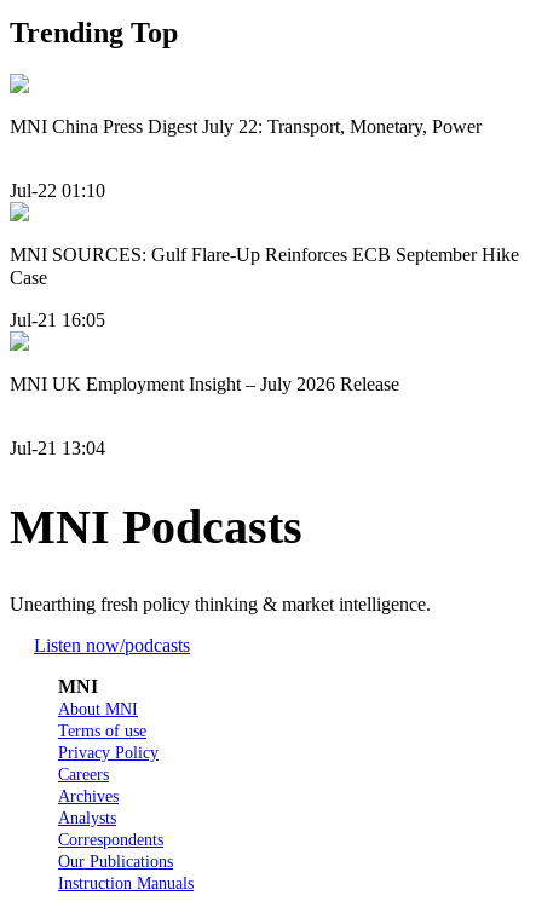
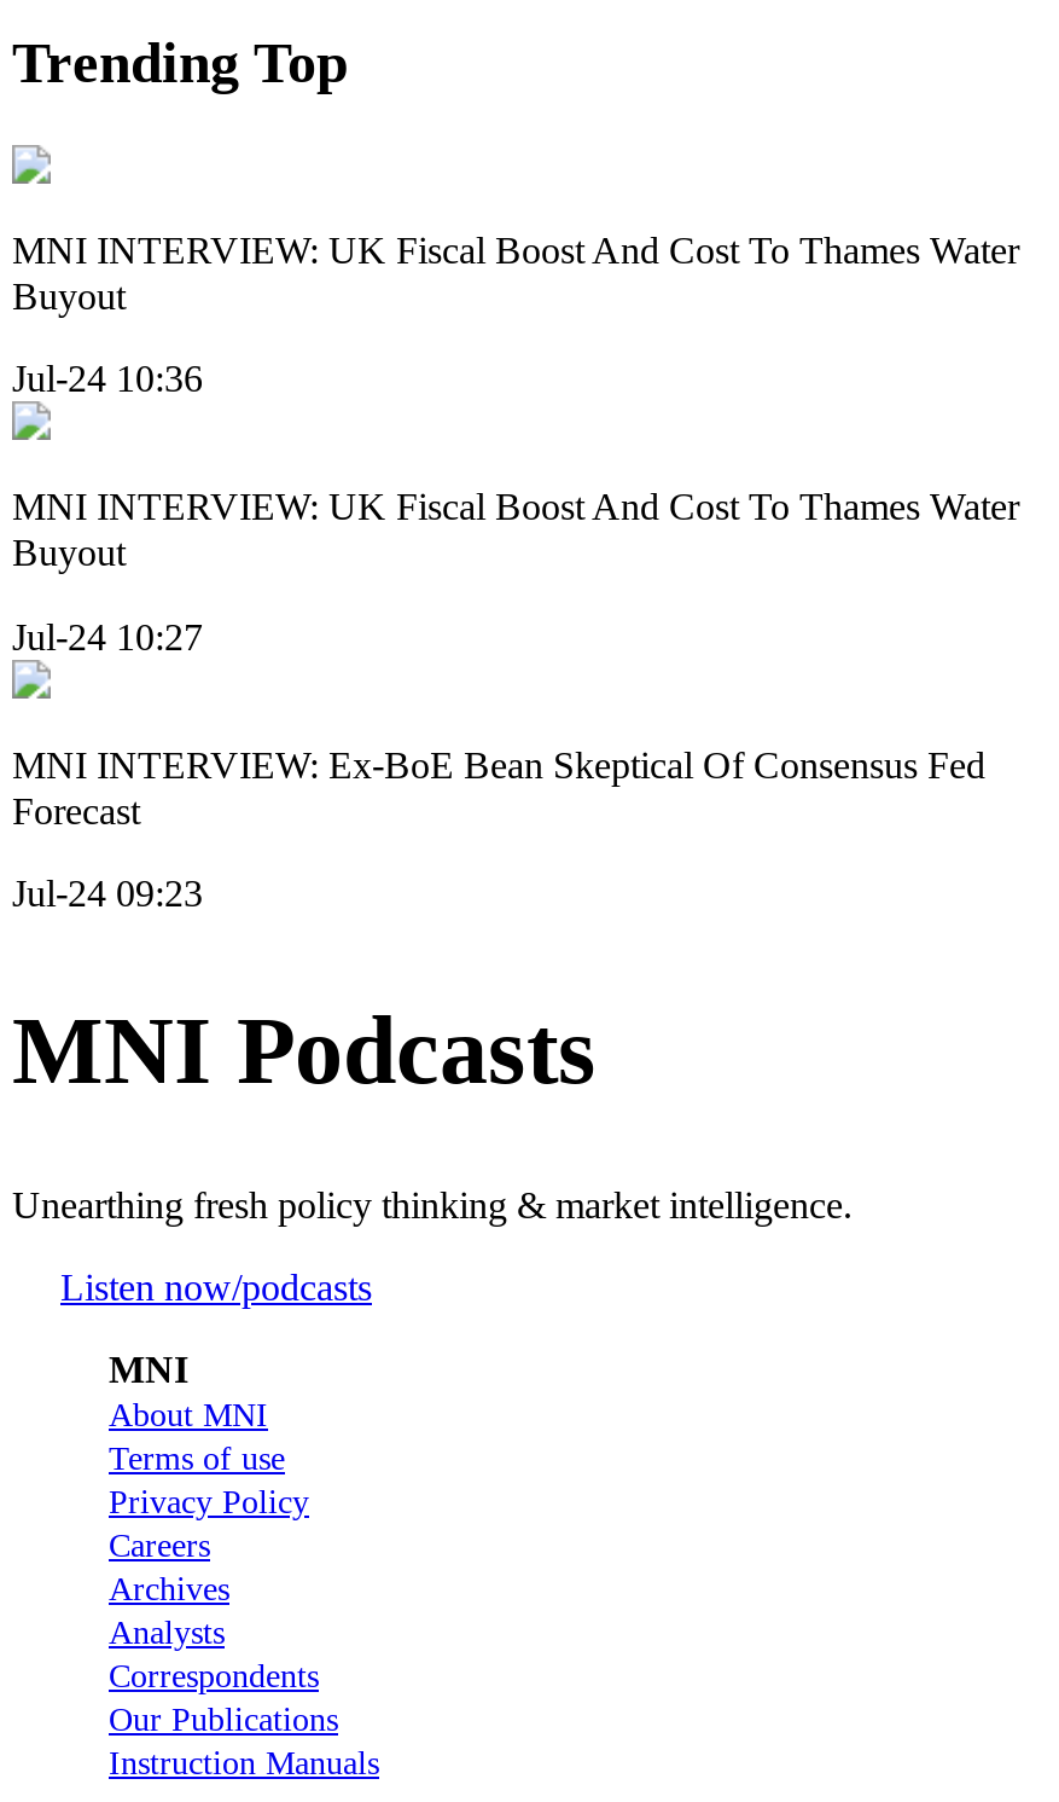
[10,116,482,136] MNI China Press Digest July 22: Transport, Monetary, Power -> [12,229,1019,316] MNI INTERVIEW: UK Fiscal Boost And Cost To Thames Water | Buyout
[10,180,105,201] Jul-22 01:10 -> [12,358,203,399] Jul-24 10:36
[10,245,519,288] MNI SOURCES: Gulf Flare-Up Reinforces ECB September Hike | Case -> [12,486,1019,573] MNI INTERVIEW: UK Fiscal Boost And Cost To Thames Water | Buyout
[10,309,105,330] Jul-21 16:05 -> [12,615,203,657] Jul-24 10:27
[10,373,399,394] MNI UK Employment Insight – July 2026 Release -> [12,744,985,831] MNI INTERVIEW: Ex-BoE Bean Skeptical Of Consensus Fed | Forecast
[10,438,105,458] Jul-21 13:04 -> [12,873,203,914] Jul-24 09:23

